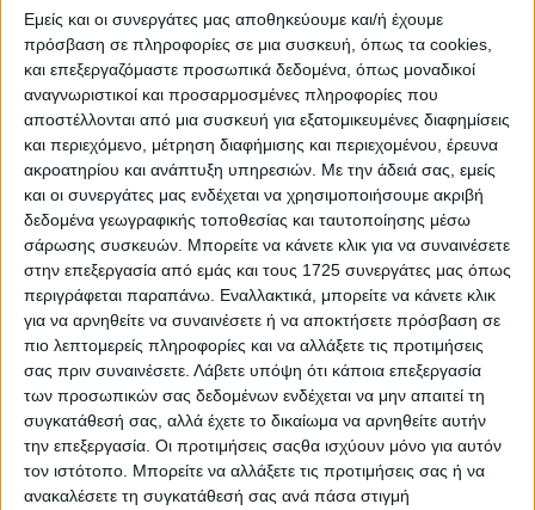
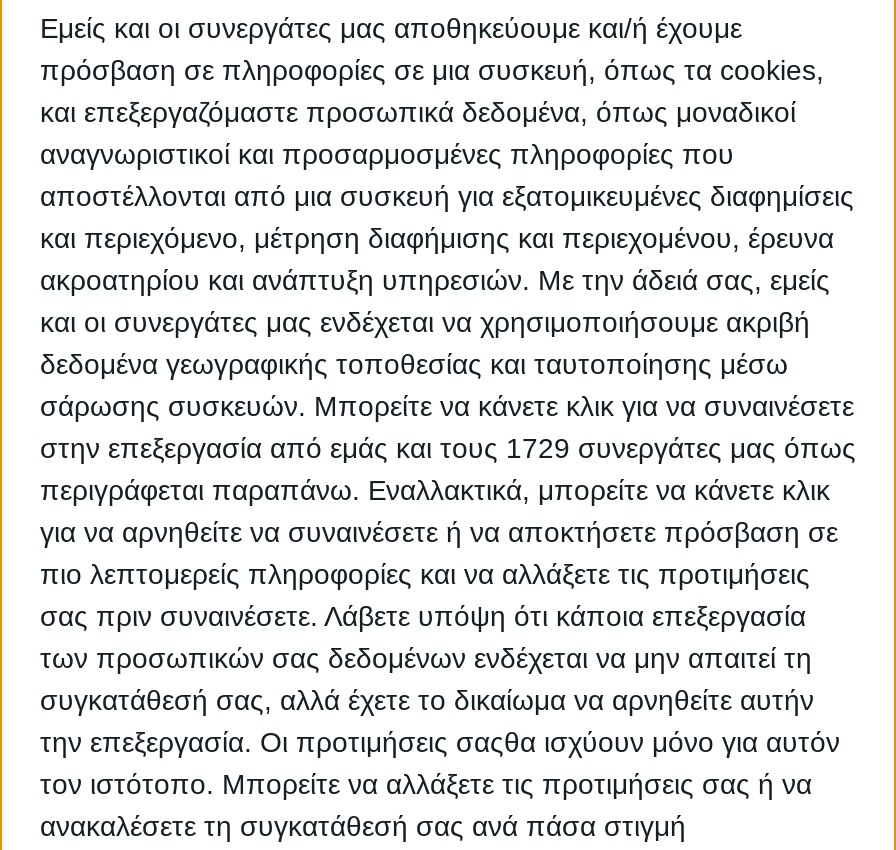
[24,260,511,279] στην επεξεργασία από εμάς και τους 1725 συνεργάτες μας όπως -> [40,432,856,464] στην επεξεργασία από εμάς και τους 1729 συνεργάτες μας όπως

